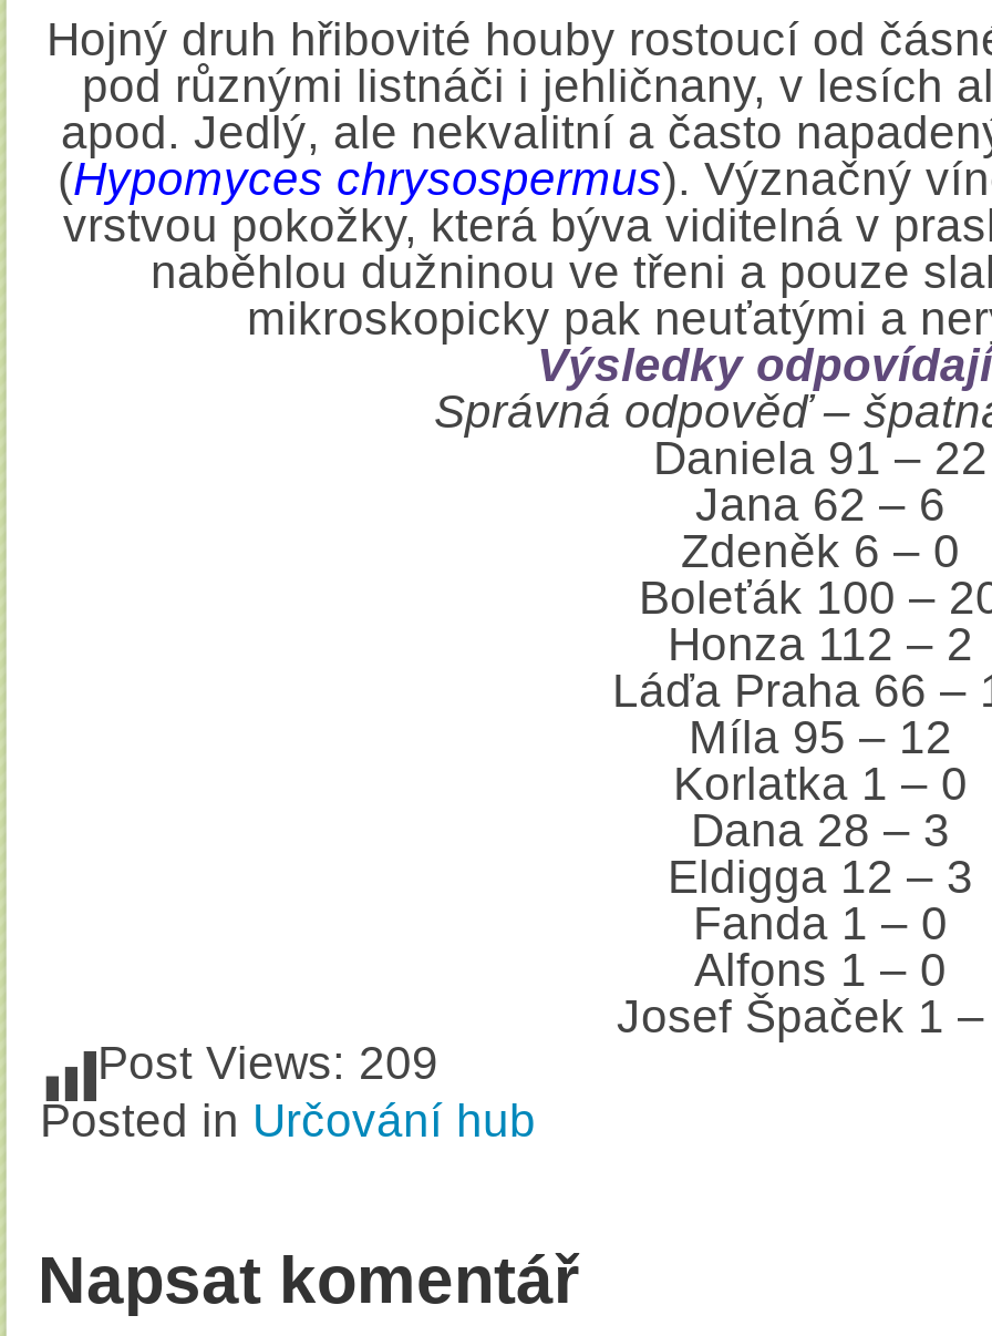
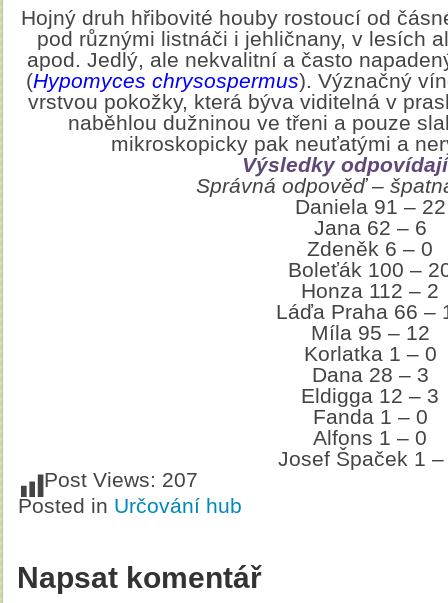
[97,1037,438,1088] Post Views: 209 -> [44,468,198,491] Post Views: 207

